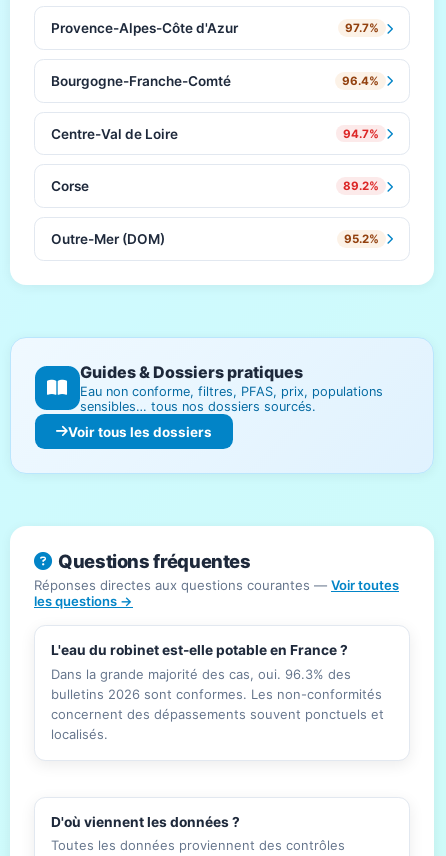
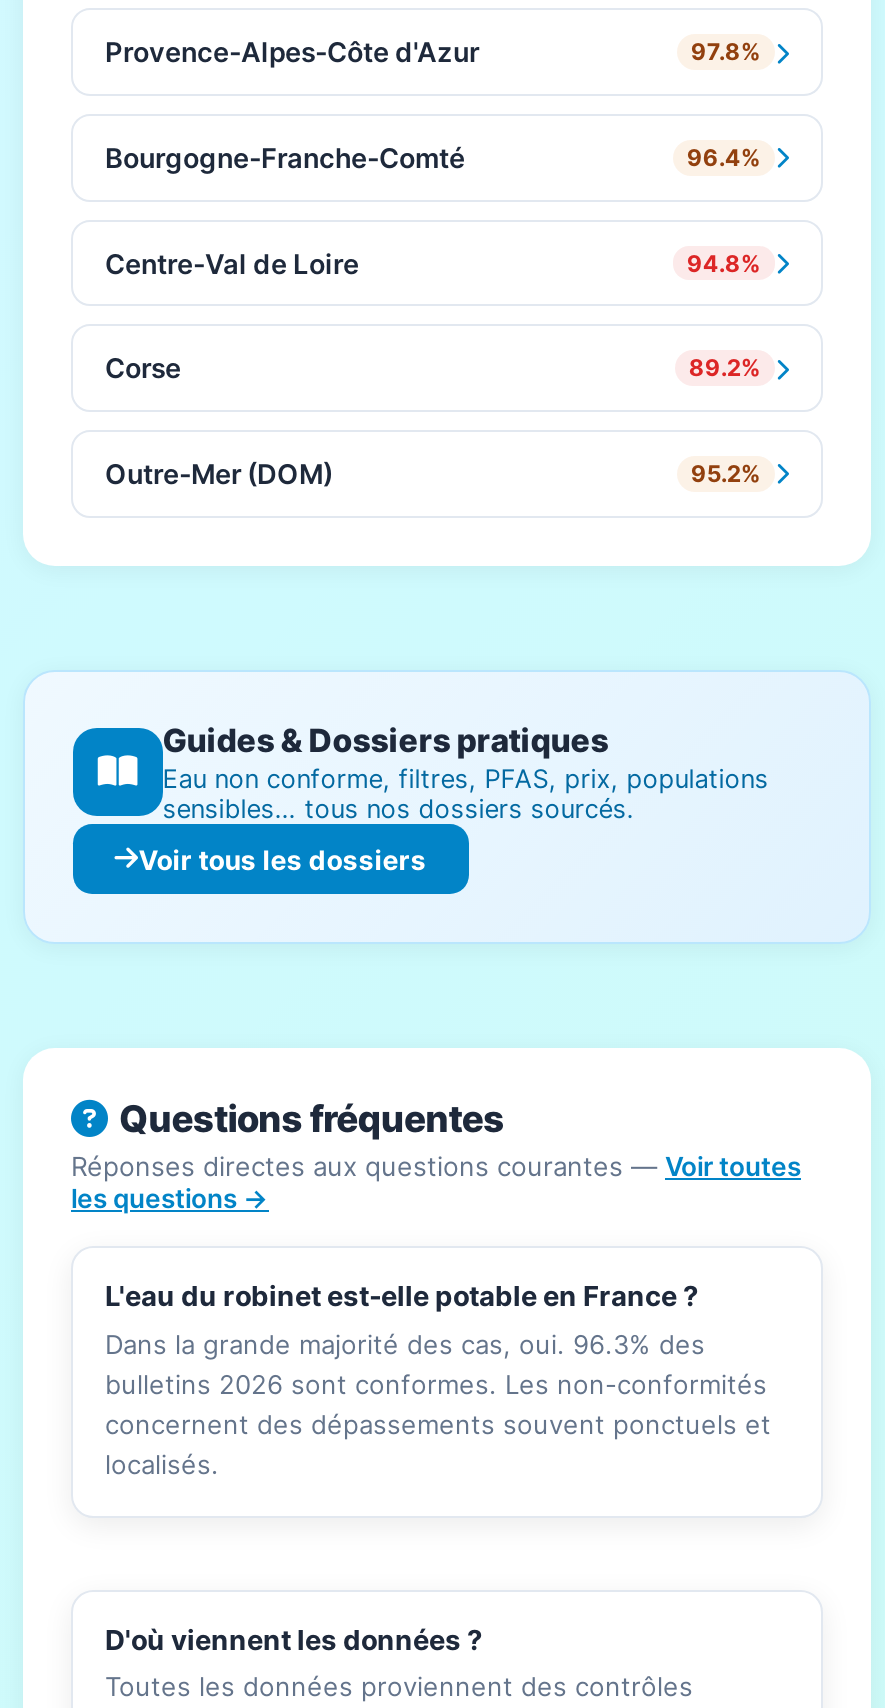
[345,21,379,35] 97.7% -> [691,39,761,67] 97.8%
[343,127,379,141] 94.7% -> [687,249,761,277] 94.8%

